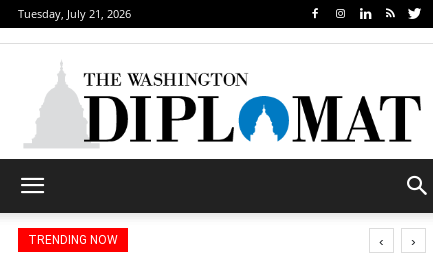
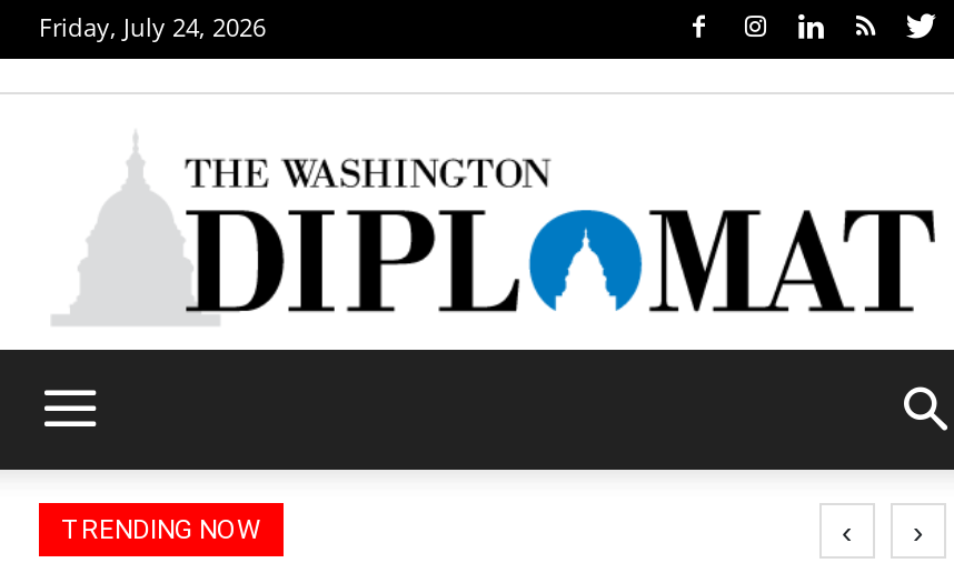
[18,6,131,21] Tuesday, July 21, 2026 -> [39,10,266,43] Friday, July 24, 2026

